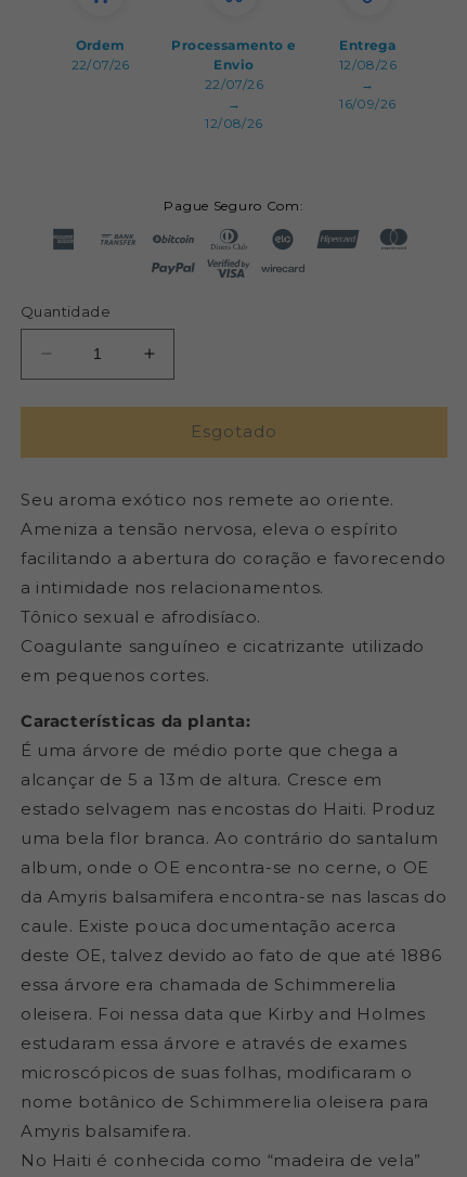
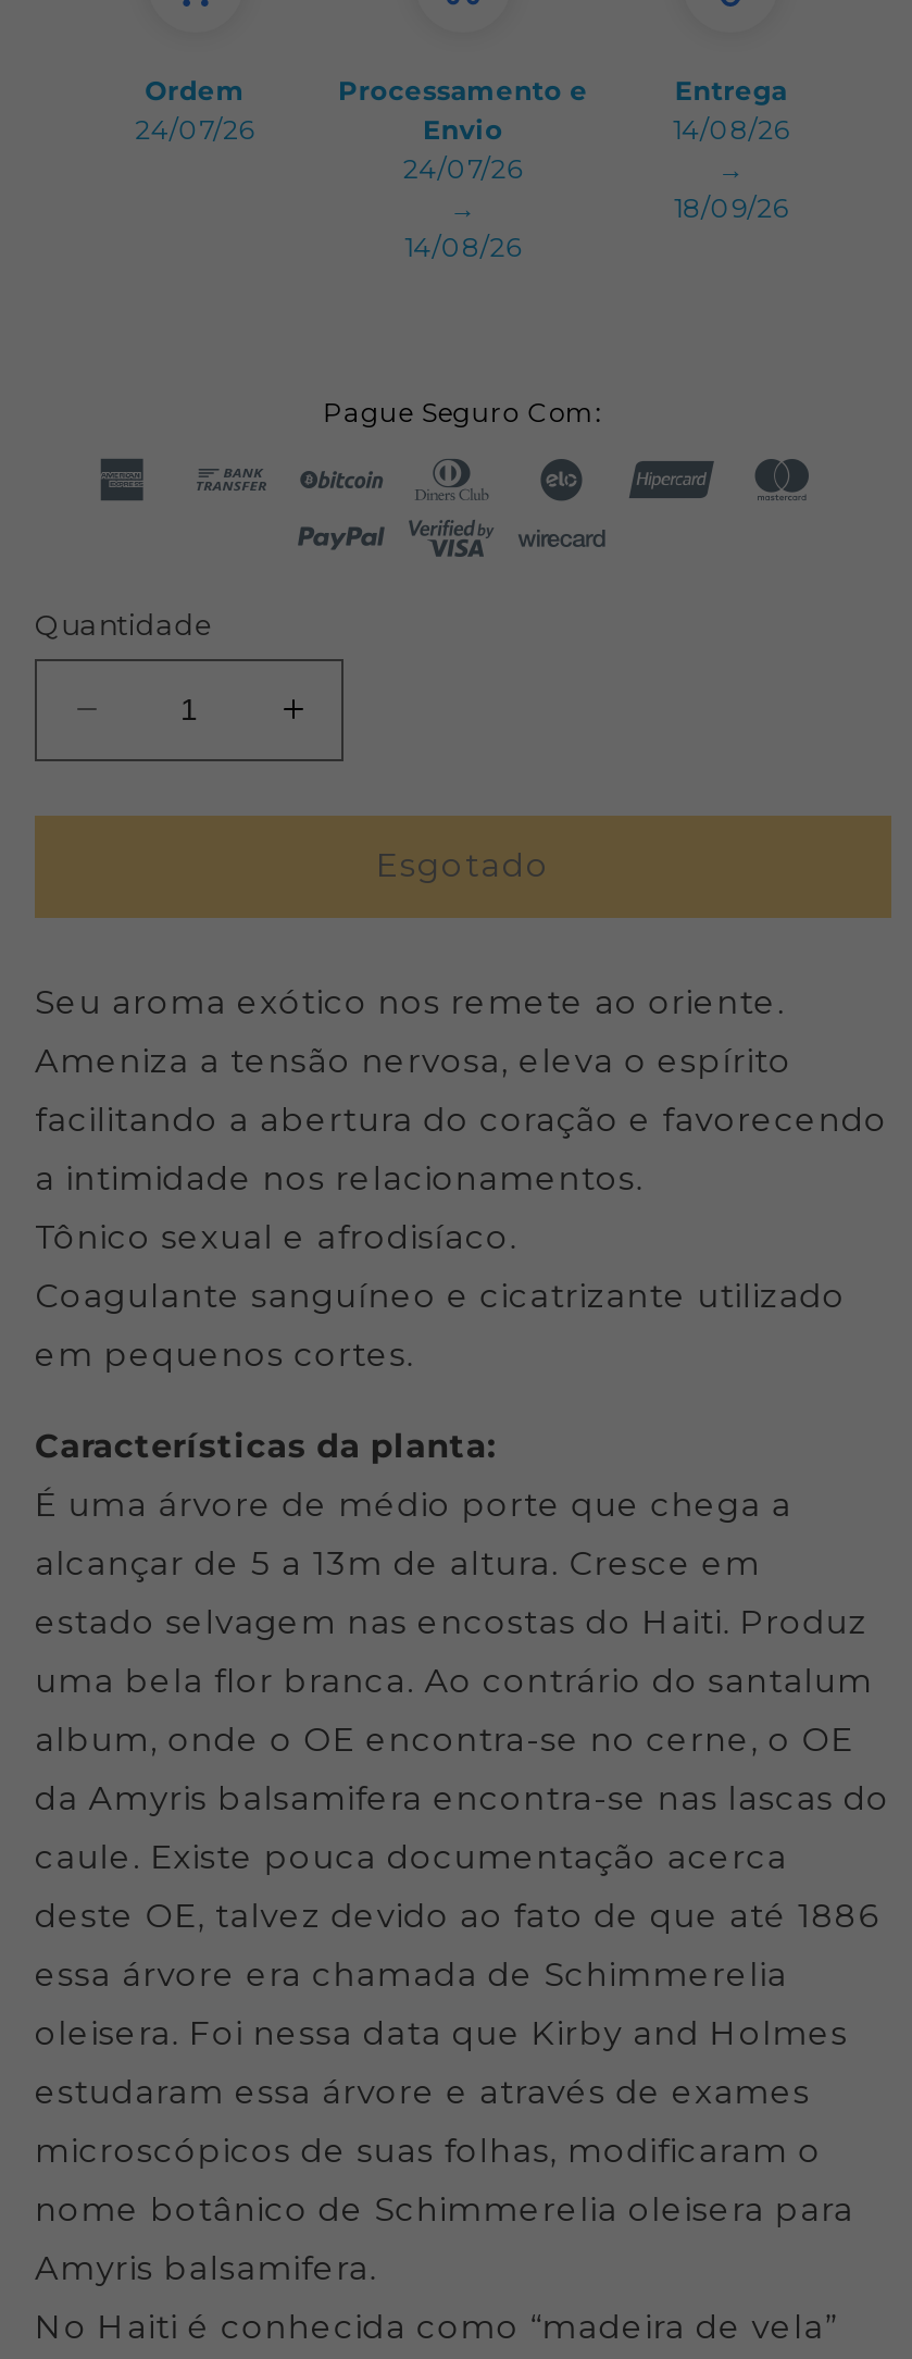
[71,56,130,72] 22/07/26 -> [135,112,255,145] 24/07/26
[339,56,396,72] 12/08/26 -> [672,112,790,145] 14/08/26
[205,76,263,92] 22/07/26 -> [403,151,523,184] 24/07/26
[339,95,396,111] 16/09/26 -> [673,191,789,223] 18/09/26
[205,115,263,131] 12/08/26 -> [404,230,522,262] 14/08/26

